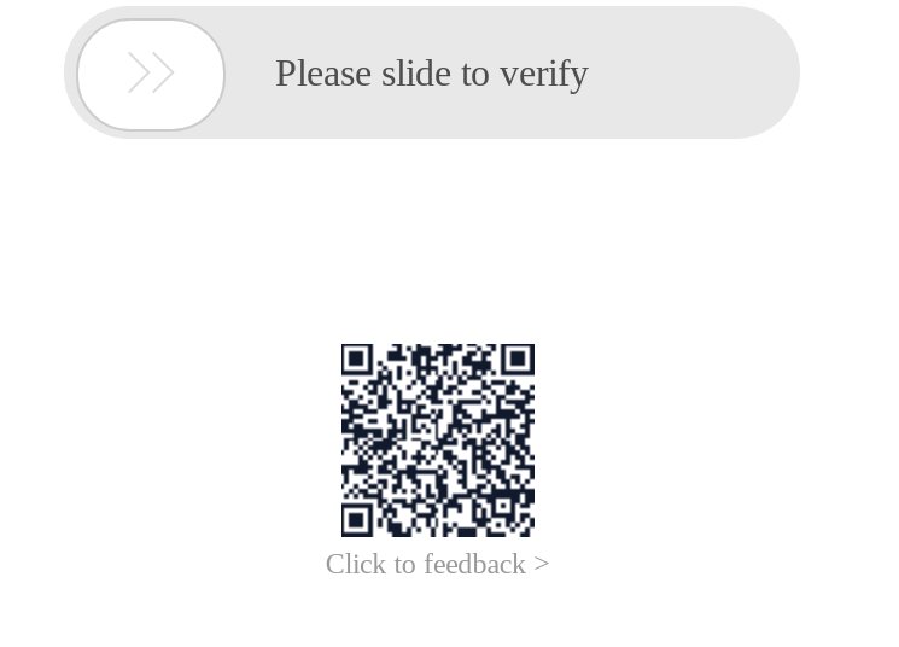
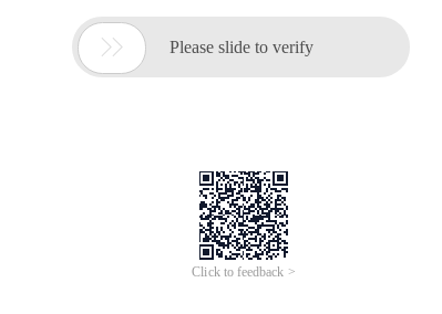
[339,342,537,540] [image] -> [198,170,289,261] [image]

